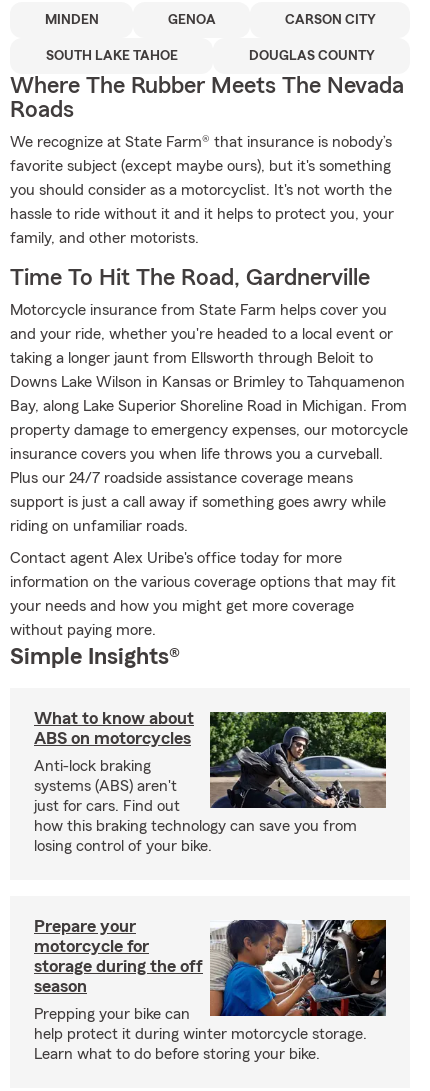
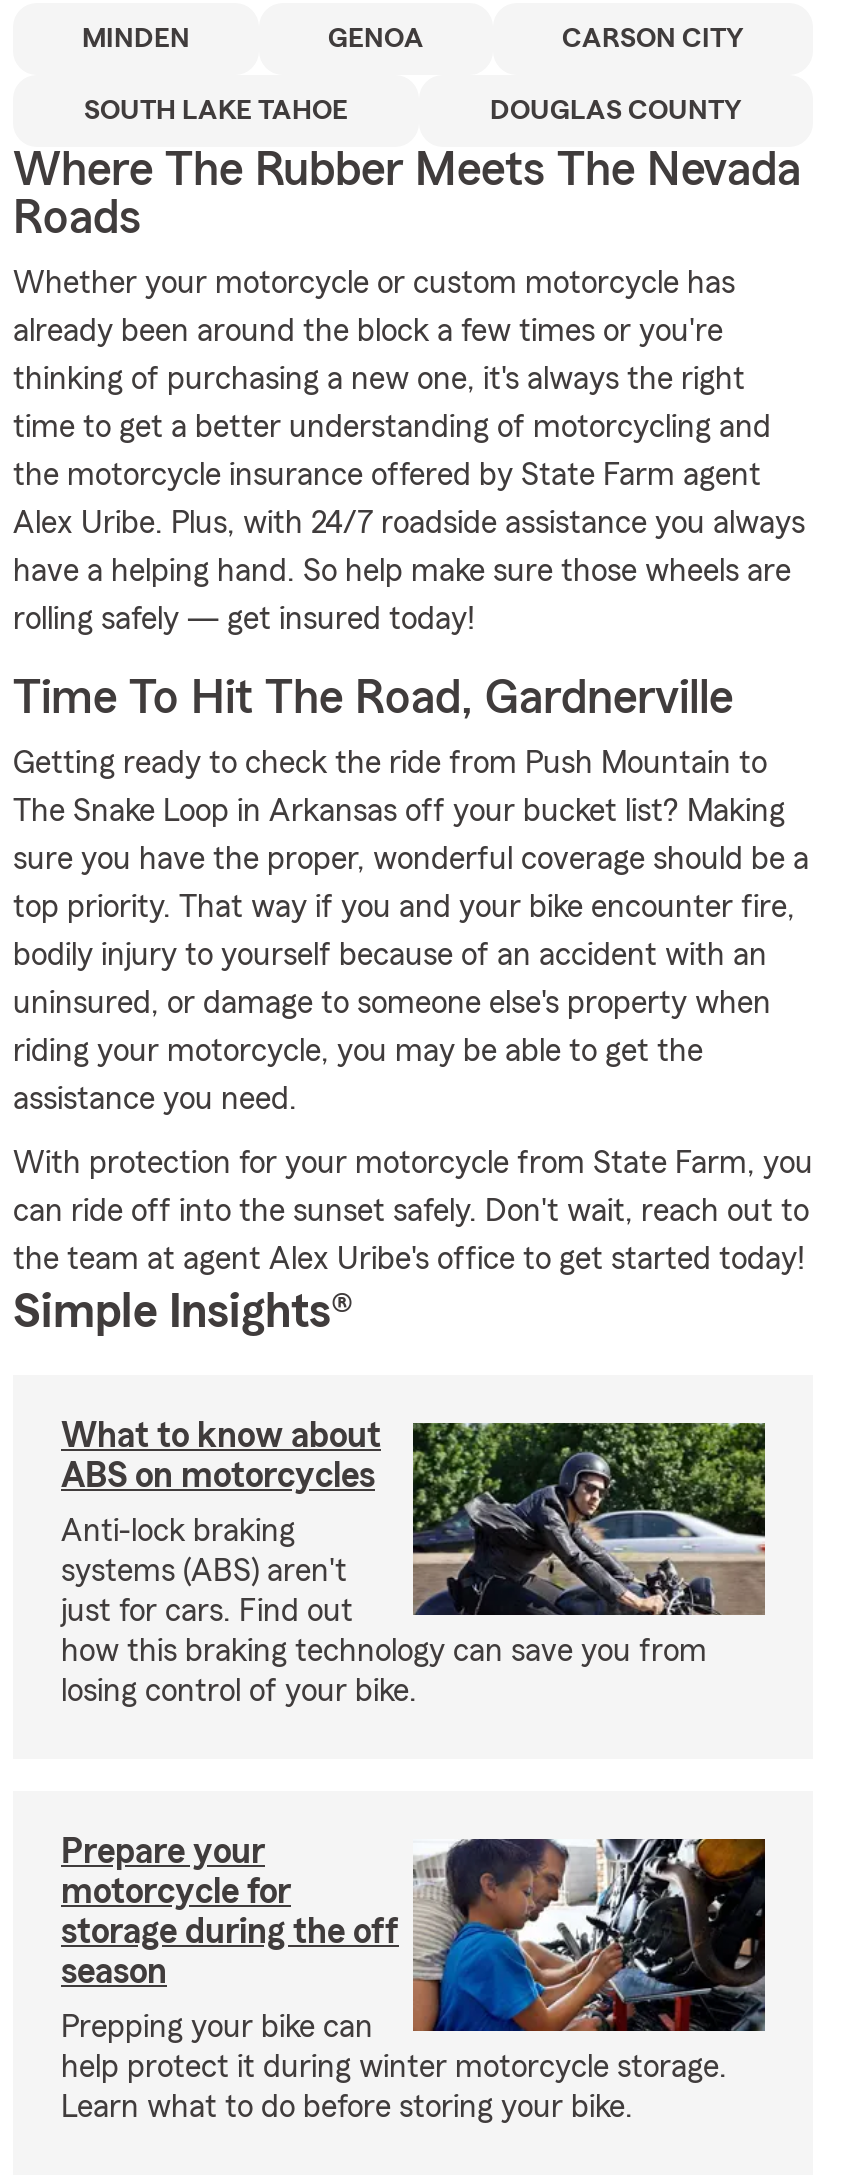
[10,134,394,246] We recognize at State Farm® that insurance is nobody’s | favorite subject (except maybe ours), but it's something | you should consider as a motorcyclist. It's not worth the | hassle to ride without it and it helps to protect you, your | family, and other motorists. -> [13,267,805,635] Whether your motorcycle or custom motorcycle has | already been around the block a few times or you're | thinking of purchasing a new one, it's always the right | time to get a better understanding of motorcycling and | the motorcycle insurance offered by State Farm agent | Alex Uribe. Plus, with 24/7 roadside assistance you always | have a helping hand. So help make sure those wheels are | rolling safely — get insured today!
moved [10,266,370,290] -> [13,675,733,723]: Time To Hit The Road, Gardnerville
[10,302,408,638] Motorcycle insurance from State Farm helps cover you | and your ride, whether you're headed to a local event or | taking a longer jaunt from Ellsworth through Beloit to | Downs Lake Wilson in Kansas or Brimley to Tahquamenon | Bay, along Lake Superior Shoreline Road in Michigan. From | property damage to emergency expenses, our motorcycle | insurance covers you when life throws you a curveball. | Plus our 24/7 roadside assistance coverage means | support is just a call away if something goes awry while | riding on unfamiliar roads. | Contact agent Alex Uribe's office today for more | information on the various coverage options that may fit | your needs and how you might get more coverage | without paying more. -> [13,747,813,1275] Getting ready to check the ride from Push Mountain to | The Snake Loop in Arkansas off your bucket list? Making | sure you have the proper, wonderful coverage should be a | top priority. That way if you and your bike encounter fire, | bodily injury to yourself because of an accident with an | uninsured, or damage to someone else's property when | riding your motorcycle, you may be able to get the | assistance you need. | With protection for your motorcycle from State Farm, you | can ride off into the sunset safely. Don't wait, reach out to | the team at agent Alex Uribe's office to get started today!

